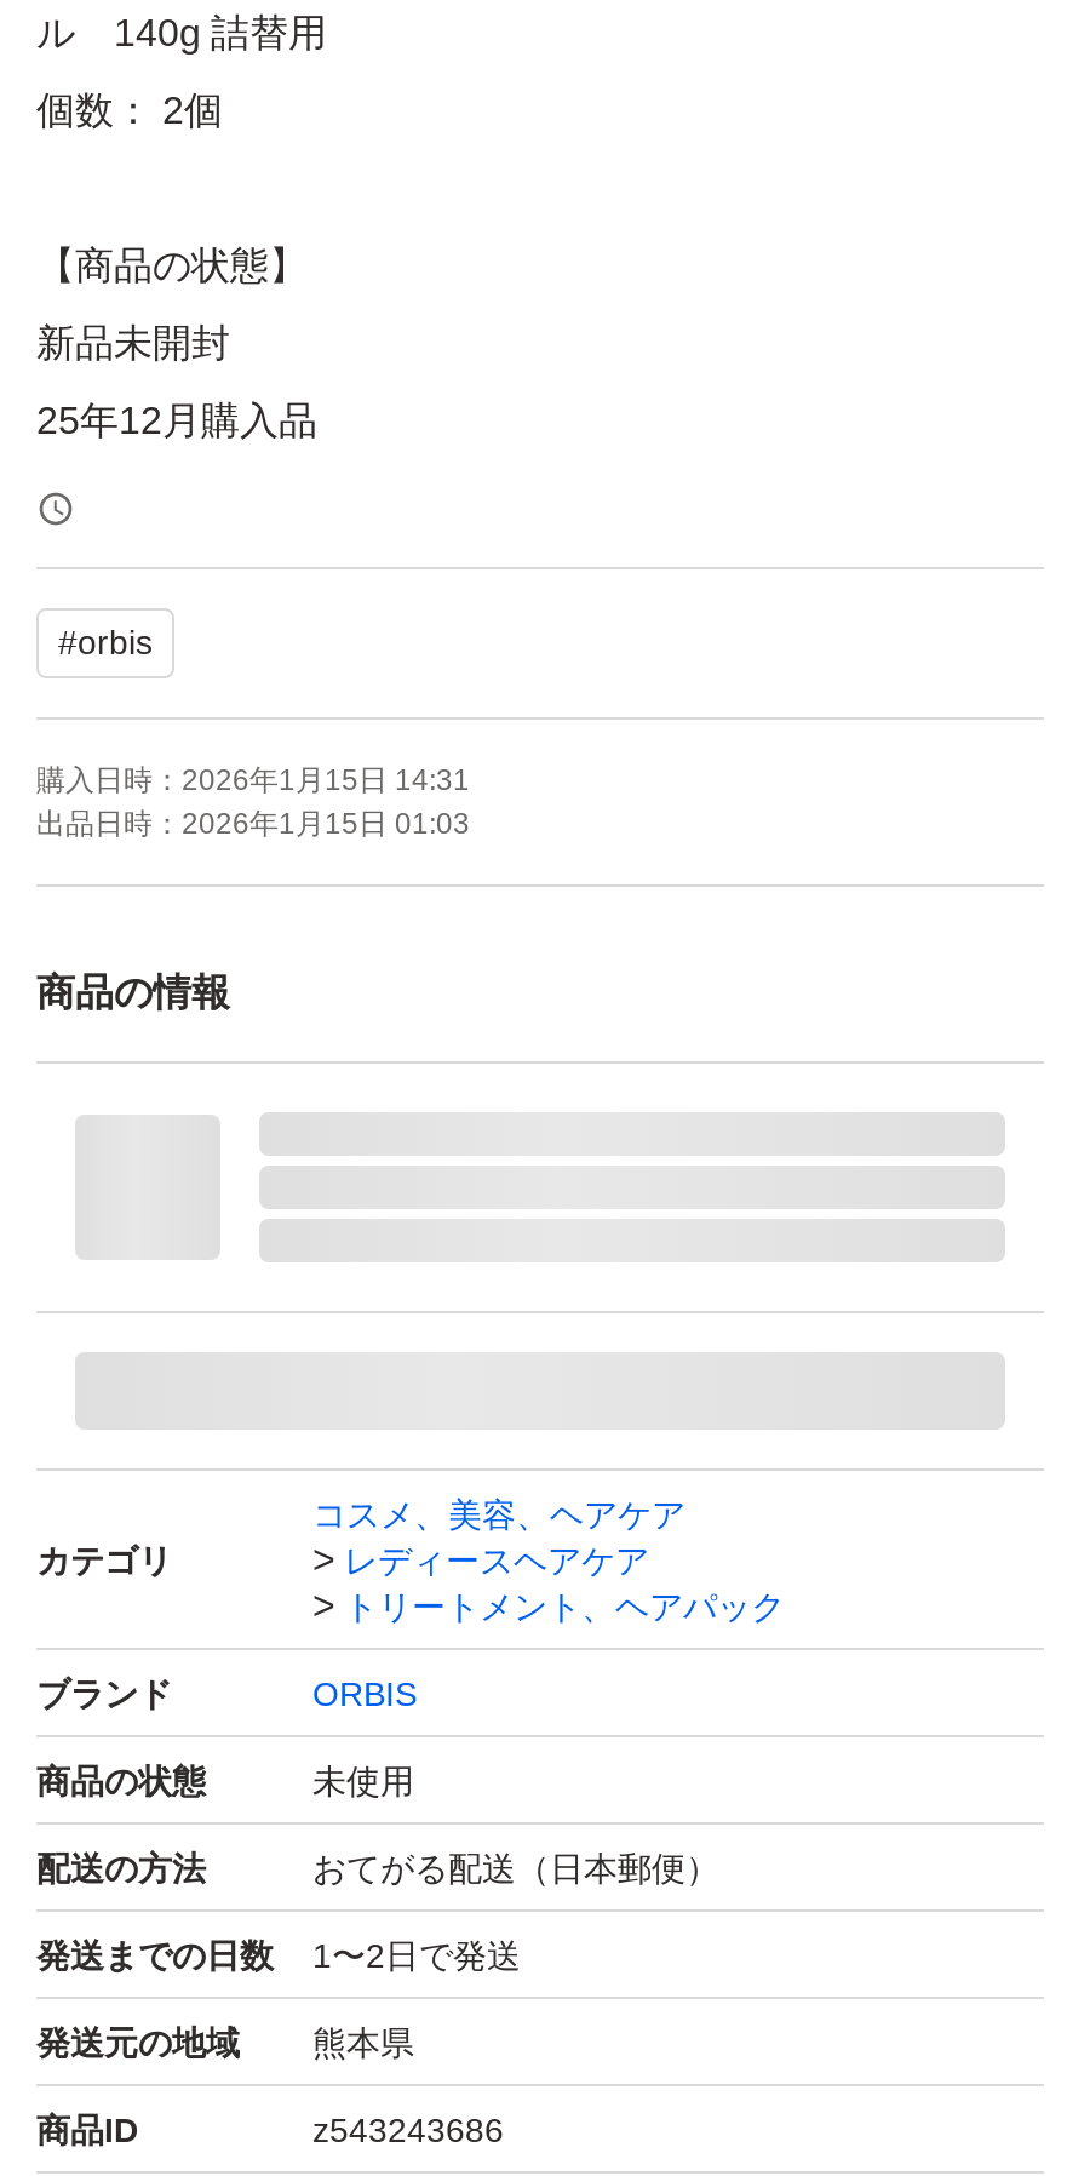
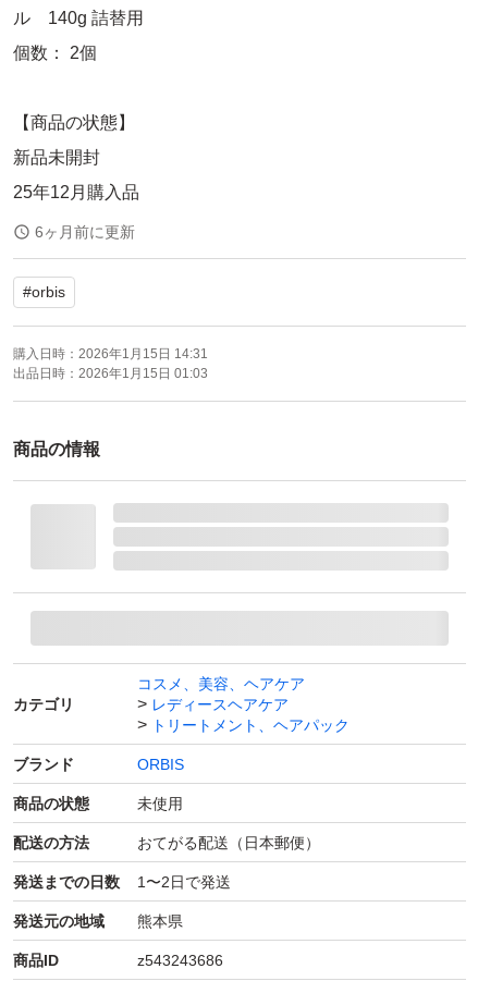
none -> [35,224,135,241] 6ヶ月前に更新

